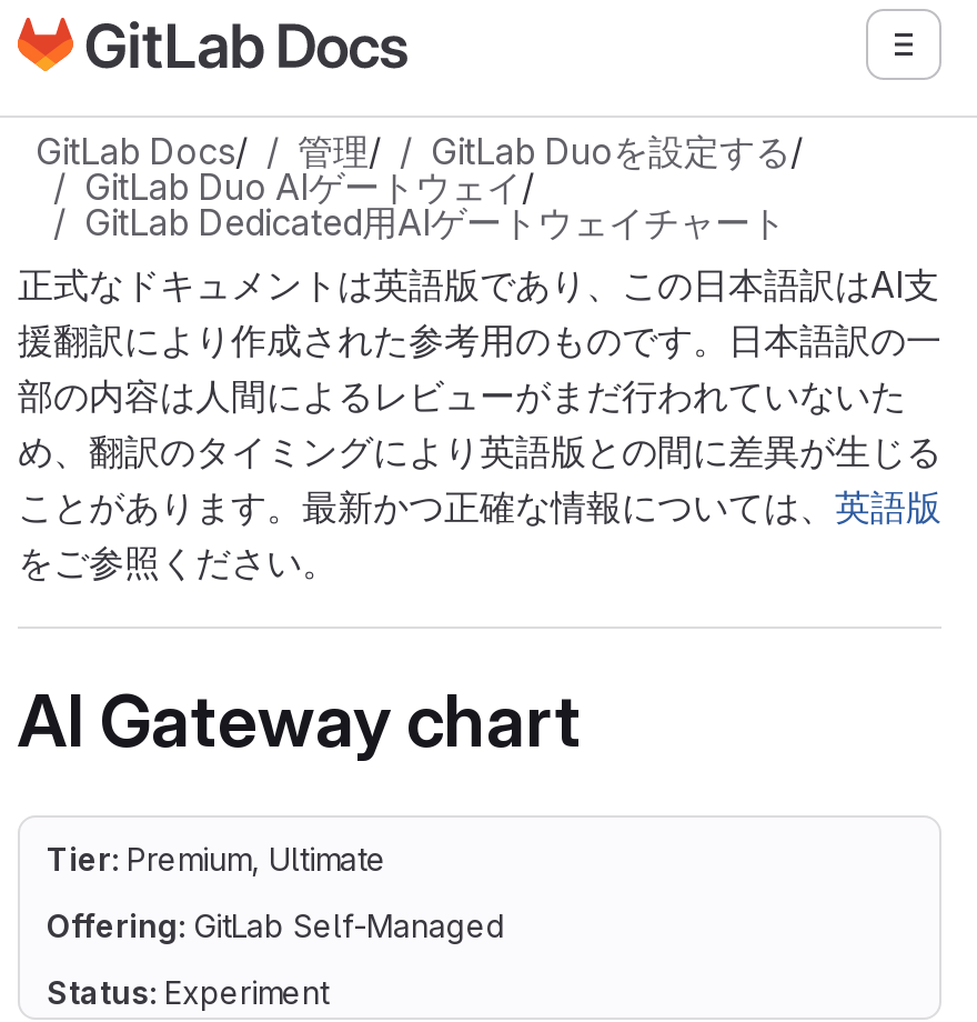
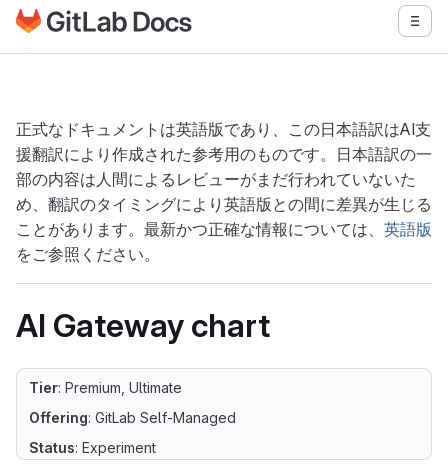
[36,129,804,244] GitLab Docs/ | 管理/ | GitLab Duoを設定する/ | GitLab Duo AIゲートウェイ/ | GitLab Dedicated用AIゲートウェイチャート -> none

